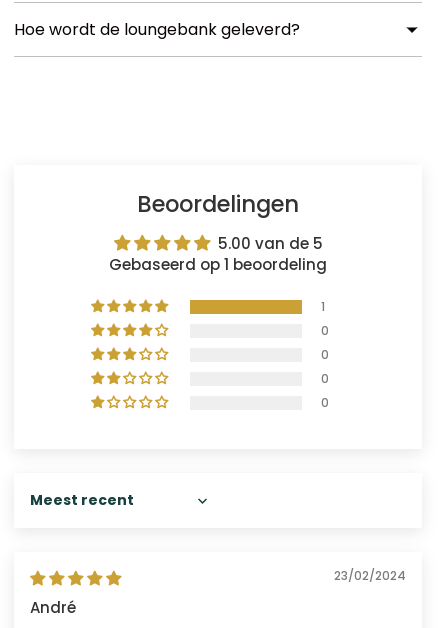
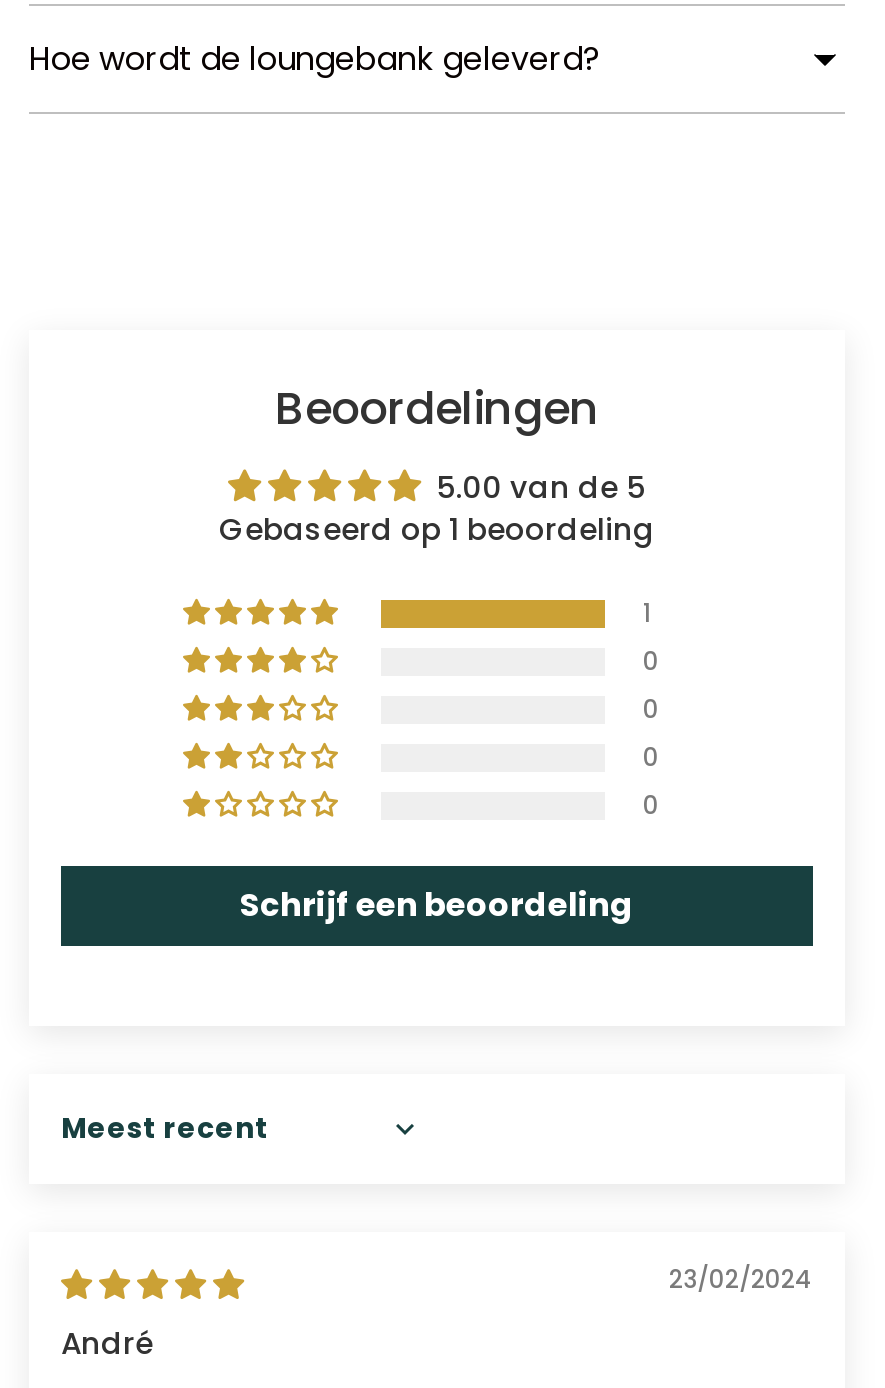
none -> [240,882,634,928] Schrijf een beoordeling

